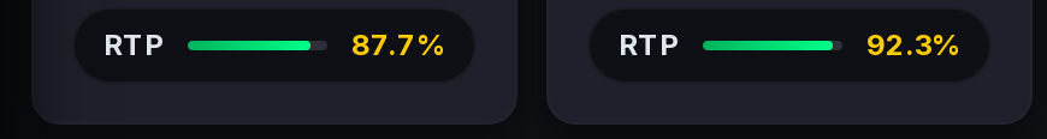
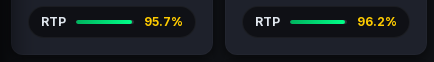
[351,26,445,62] 87.7% -> [144,14,183,29] 95.7%
[866,26,960,62] 92.3% -> [357,14,397,29] 96.2%

